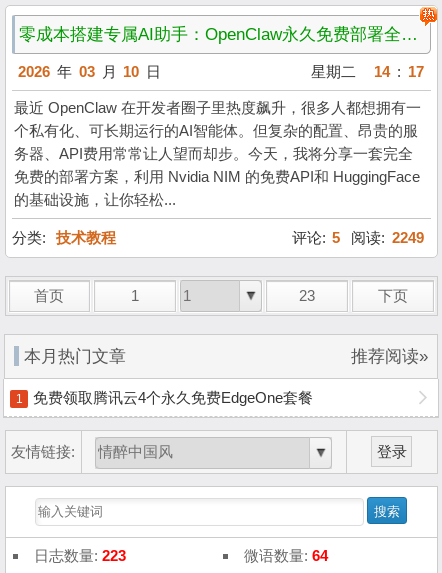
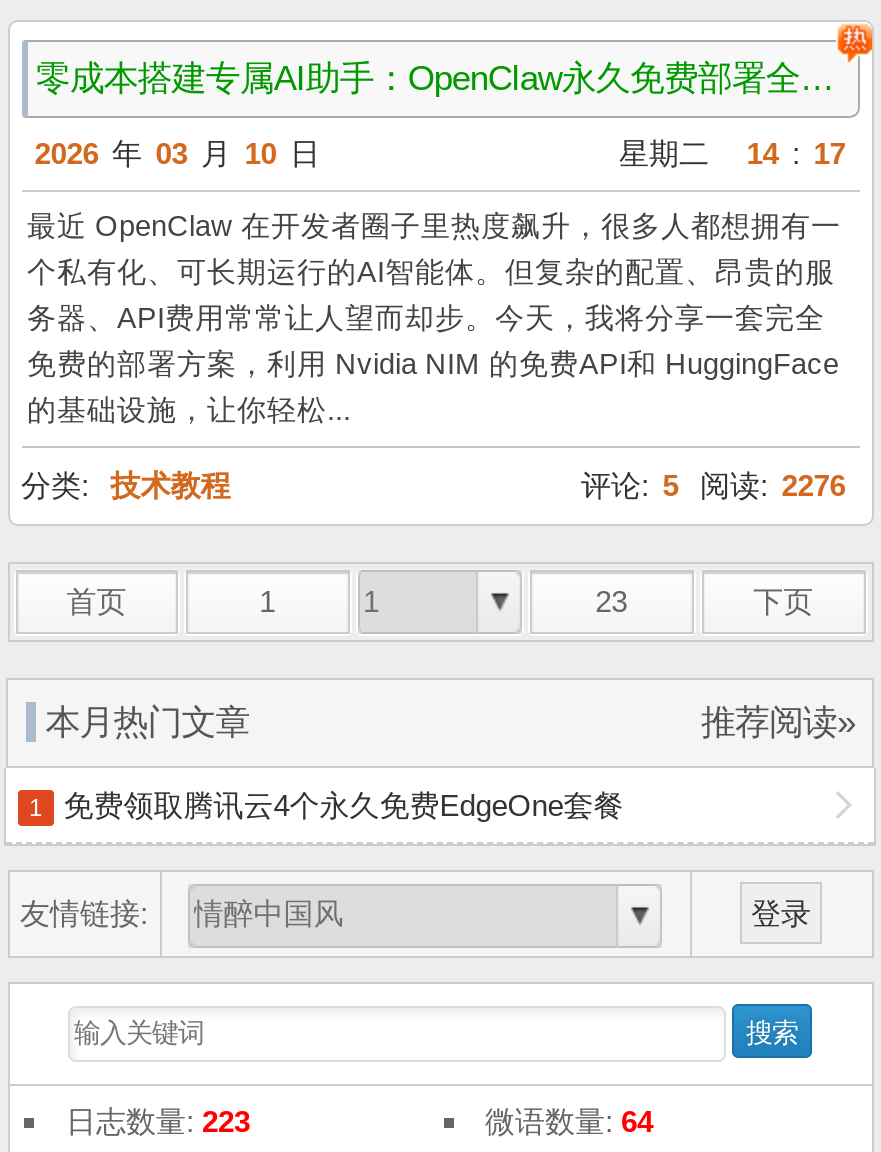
[291,229,424,246] 评论: 5 阅读: 2249 -> [581,468,846,502] 评论: 5 阅读: 2276

